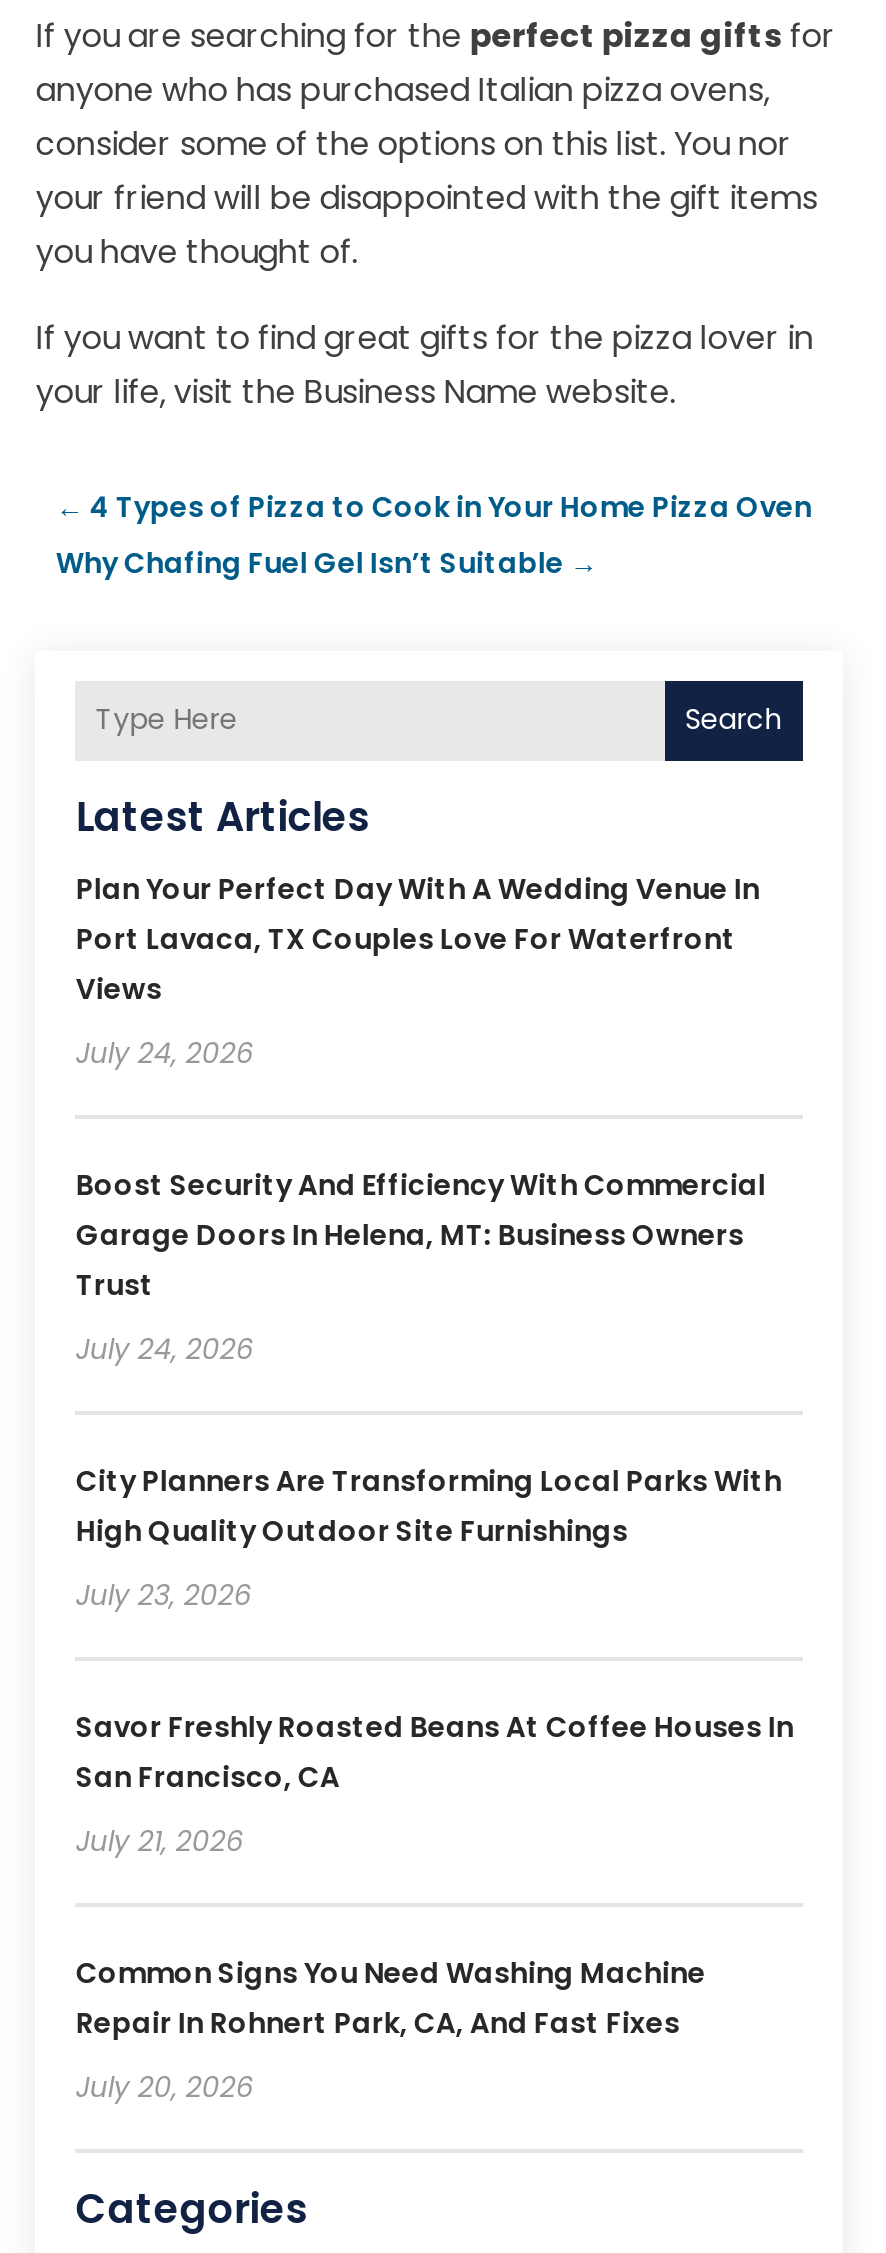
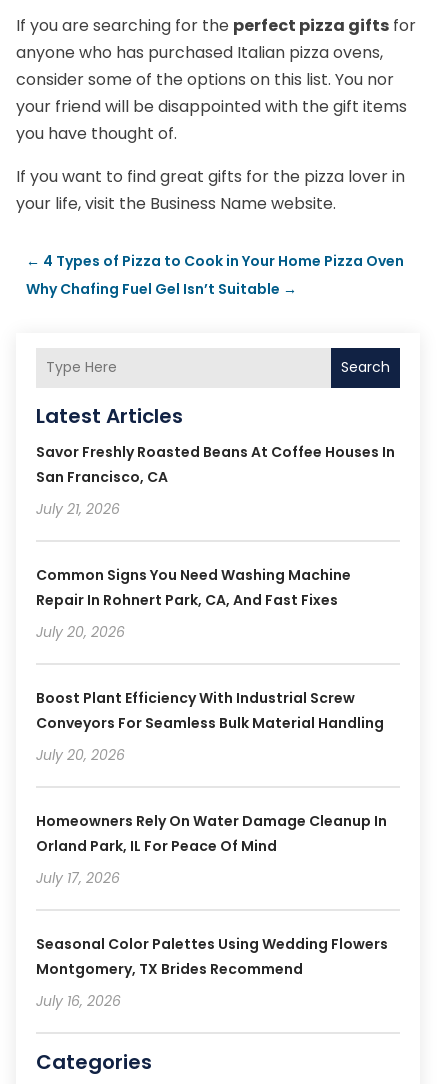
[76,868,782,1614] Plan Your Perfect Day With A Wedding Venue In | Port Lavaca, TX Couples Love For Waterfront | Views | July 24, 2026 | Boost Security And Efficiency With Commercial | Garage Doors In Helena, MT: Business Owners | Trust | July 24, 2026 | City Planners Are Transforming Local Parks With | High Quality Outdoor Site Furnishings | July 23, 2026 -> none
moved [76,1706,794,2106] -> [36,442,395,642]: Savor Freshly Roasted Beans At Coffee Houses In | San Francisco, CA | July 21, 2026 | Common Signs You Need Washing Machine | Repair In Rohnert Park, CA, And Fast Fixes | July 20, 2026
none -> [36,688,388,1011] Boost Plant Efficiency With Industrial Screw | Conveyors For Seamless Bulk Material Handling | July 20, 2026 | Homeowners Rely On Water Damage Cleanup In | Orland Park, IL For Peace Of Mind | July 17, 2026 | Seasonal Color Palettes Using Wedding Flowers | Montgomery, TX Brides Recommend | July 16, 2026

